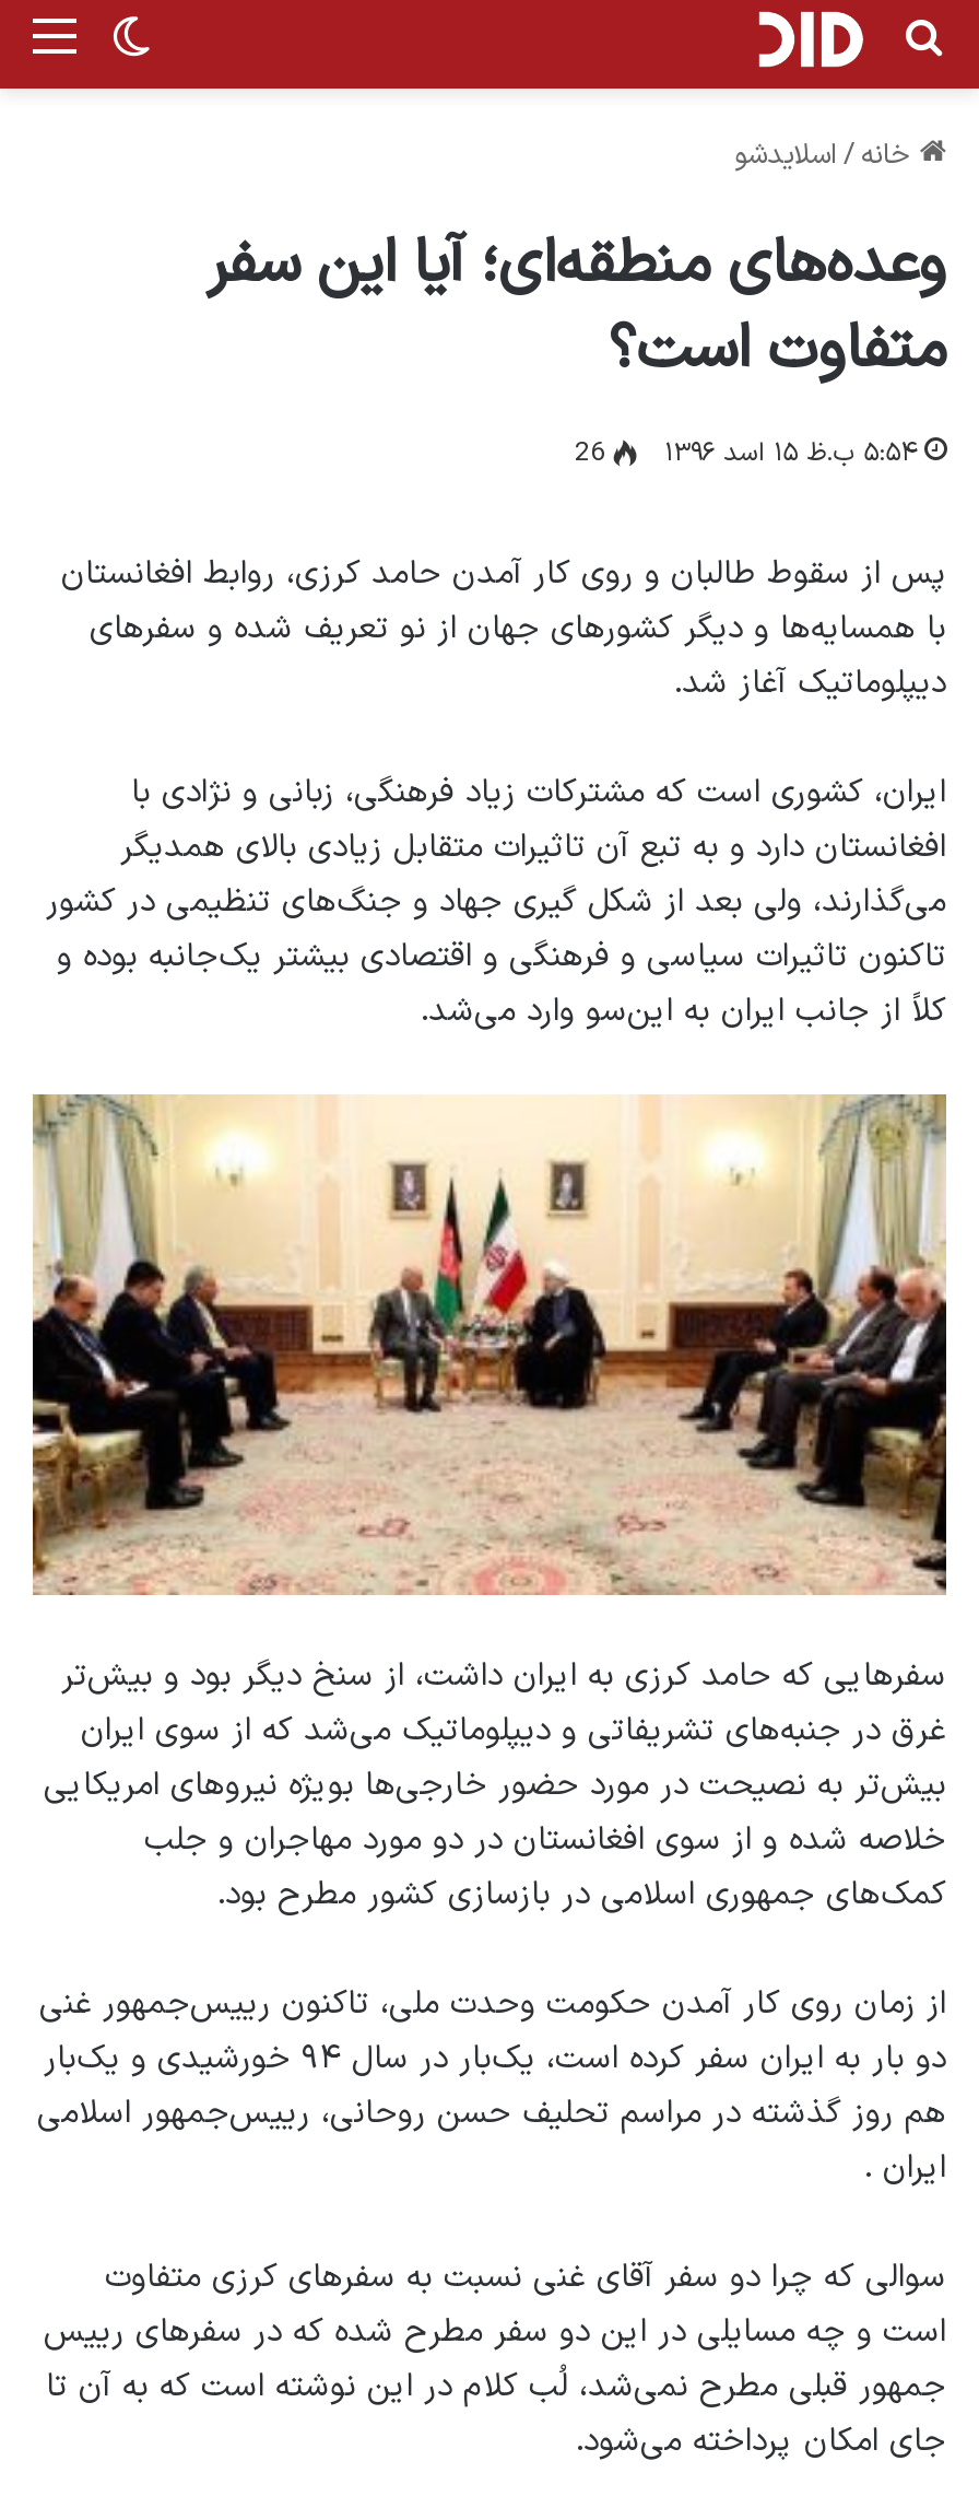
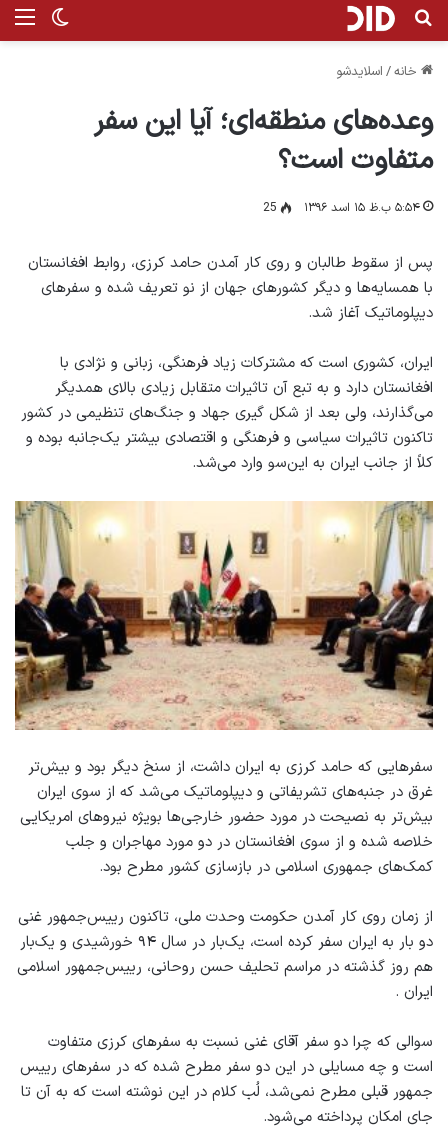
[575,434,605,473] 26 -> [263,199,277,217] 25

